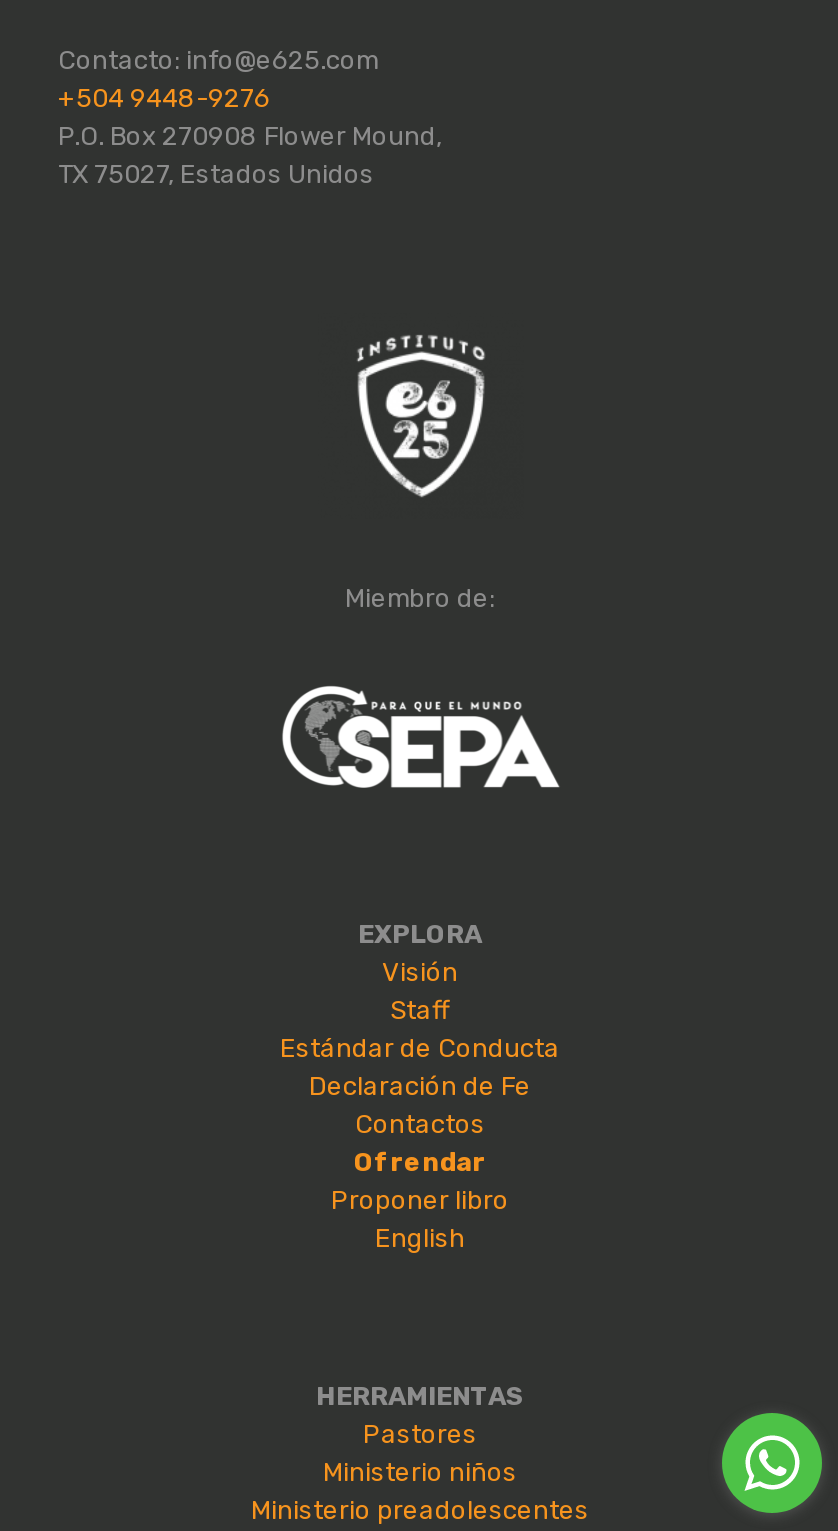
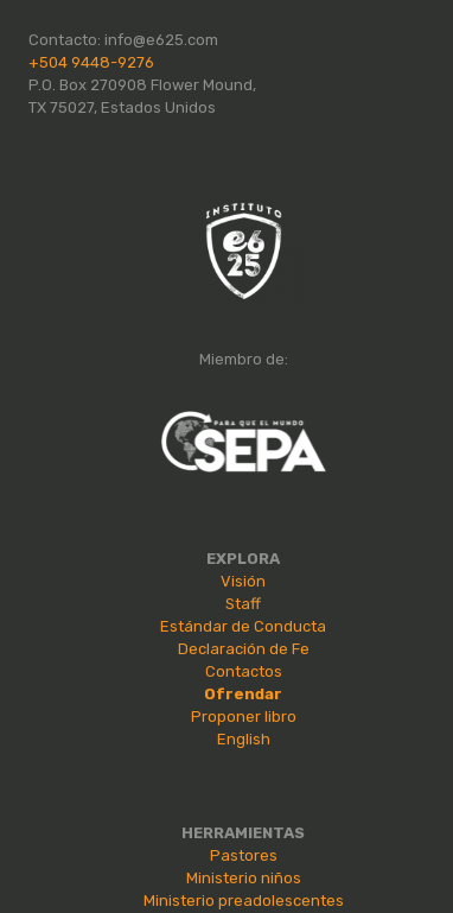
[720,1411,824,1515] [image] -> none

